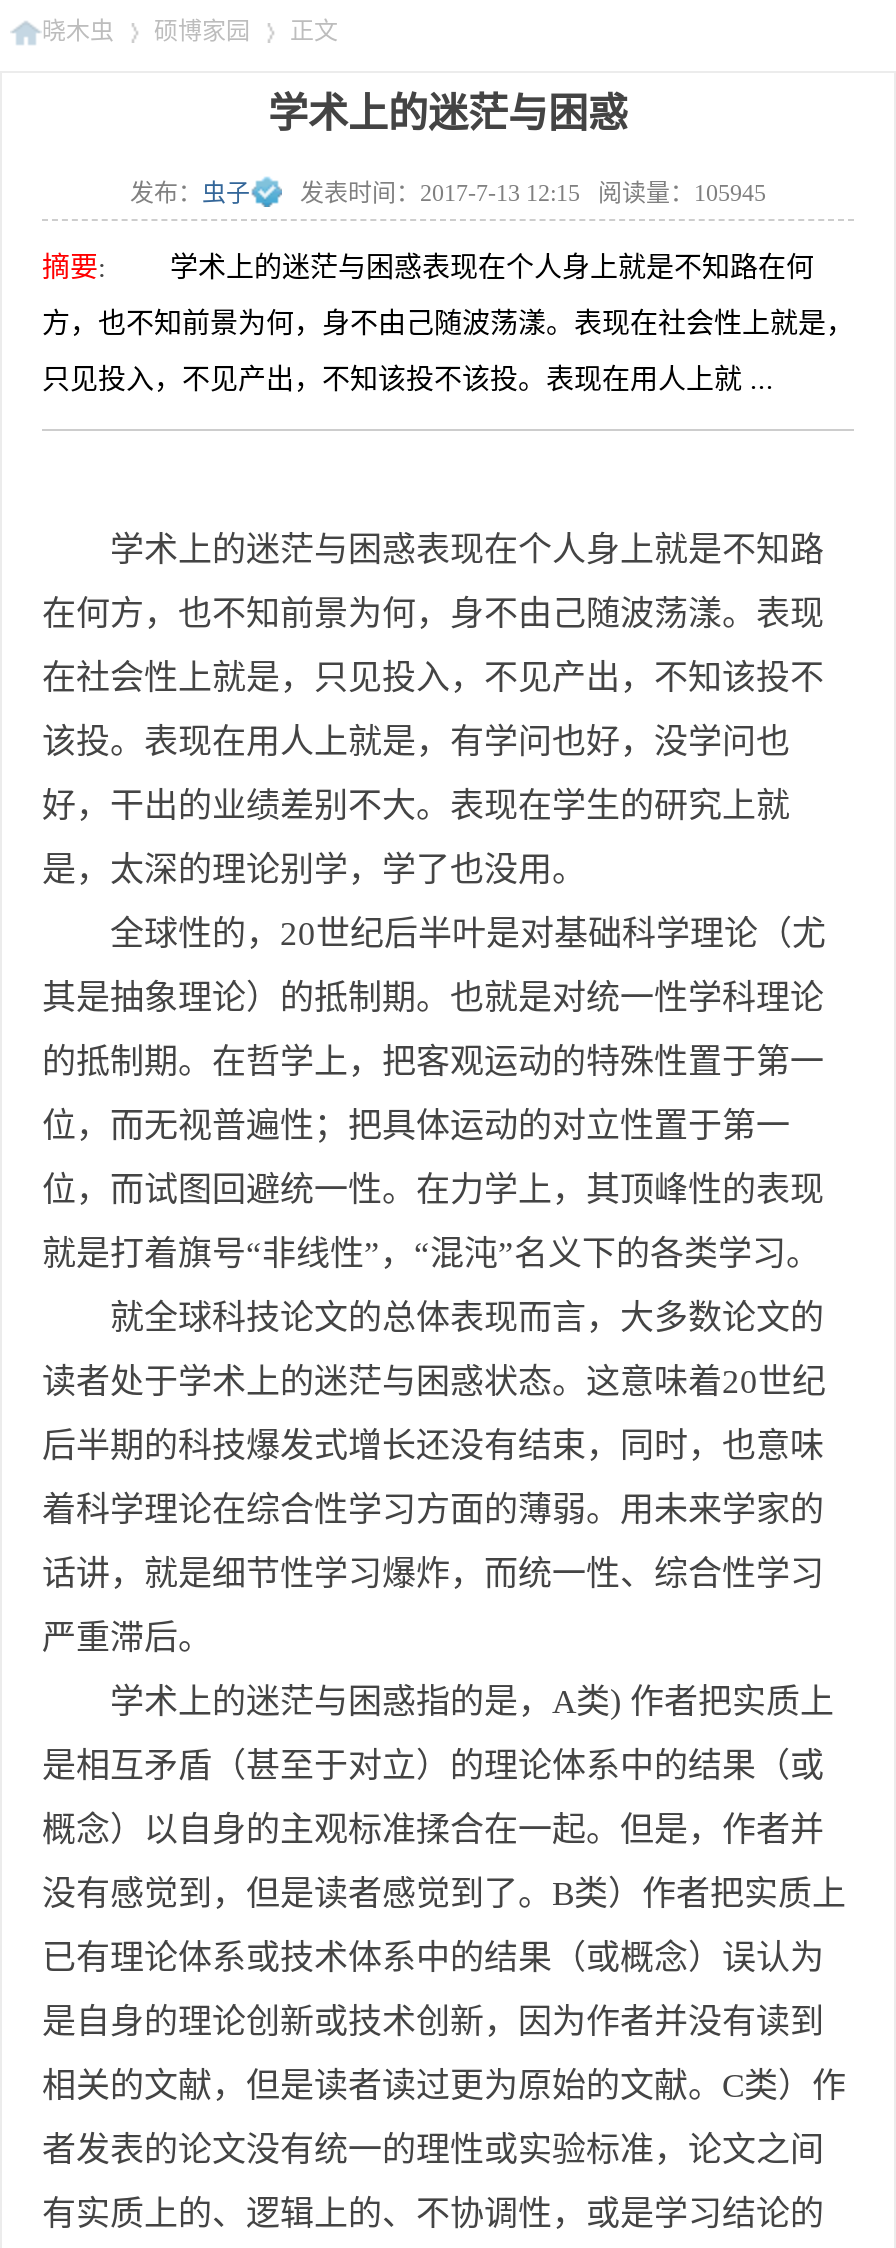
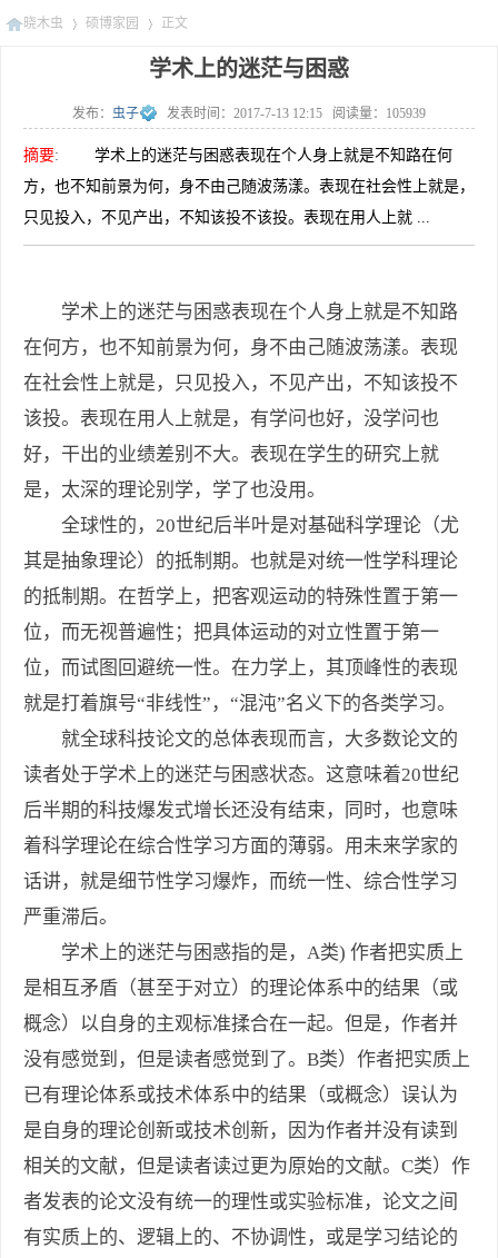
[598,179,766,207] 阅读量：105945 -> [332,106,426,121] 阅读量：105939

